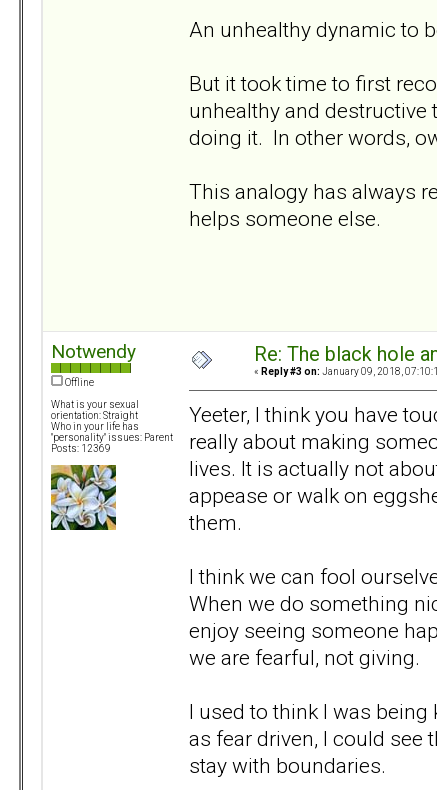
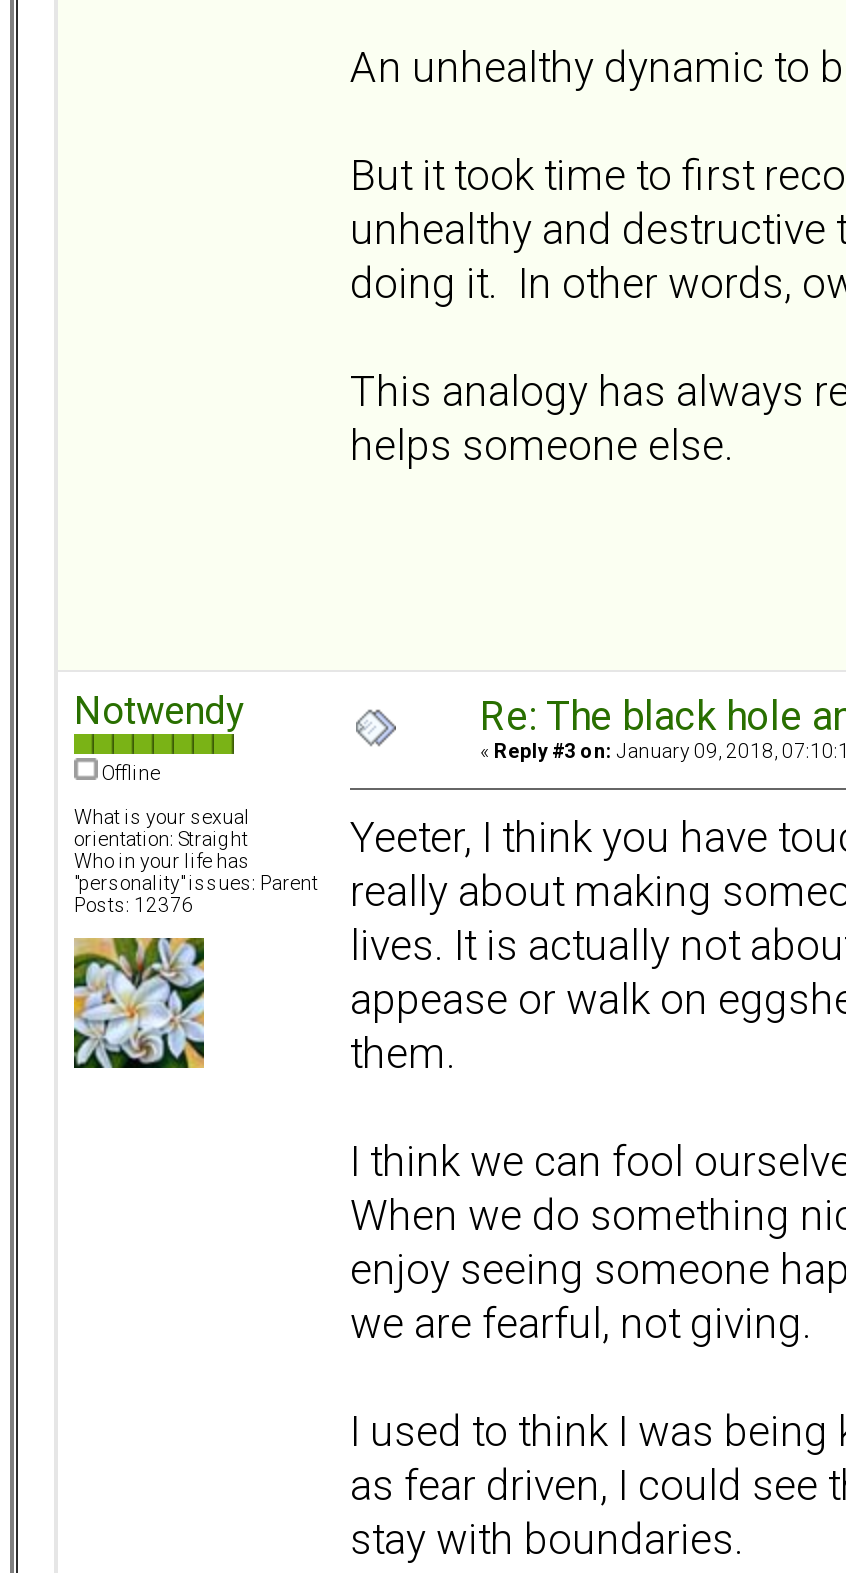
[51,443,111,454] Posts: 12369 -> [74,895,194,917] Posts: 12376

